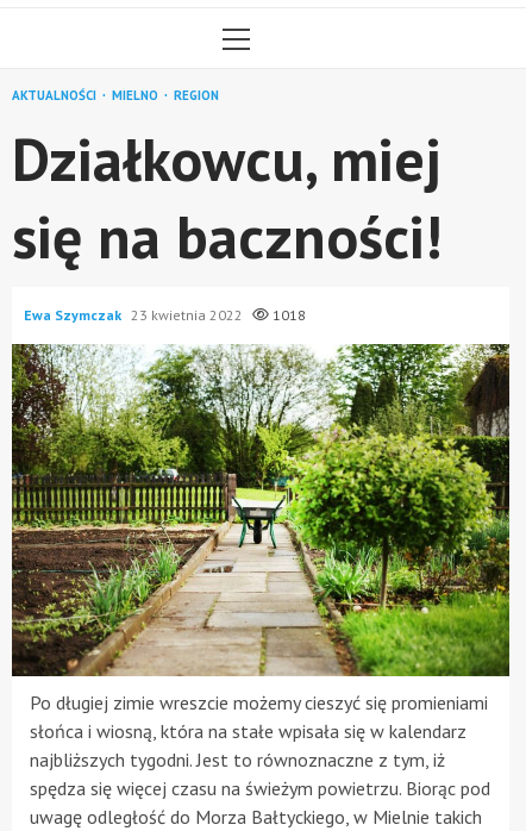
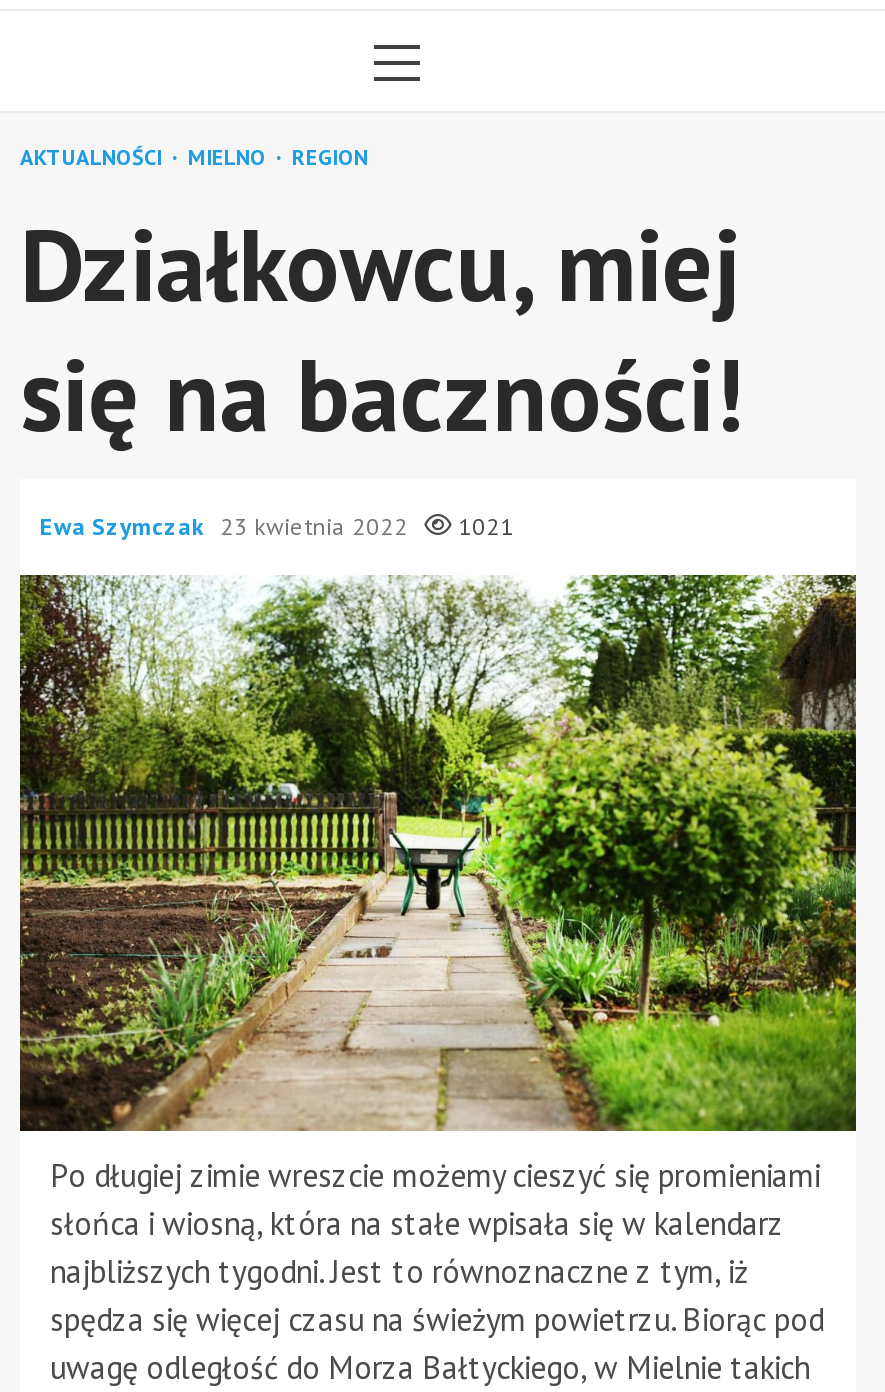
[24,306,306,324] Ewa Szymczak 23 kwietnia 2022 1018 -> [40,511,514,541] Ewa Szymczak 23 kwietnia 2022 1021

